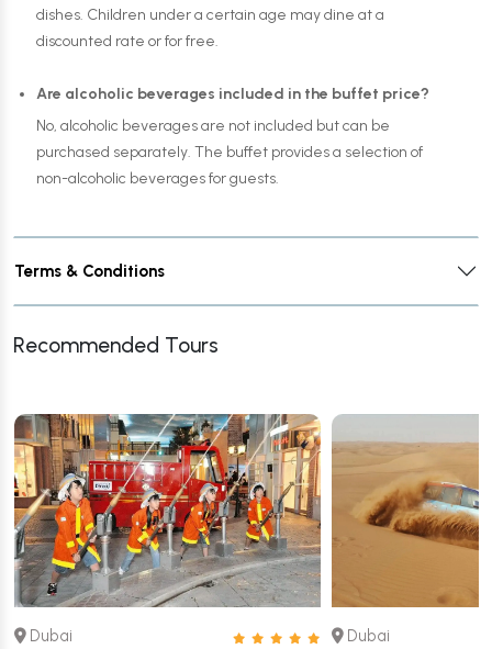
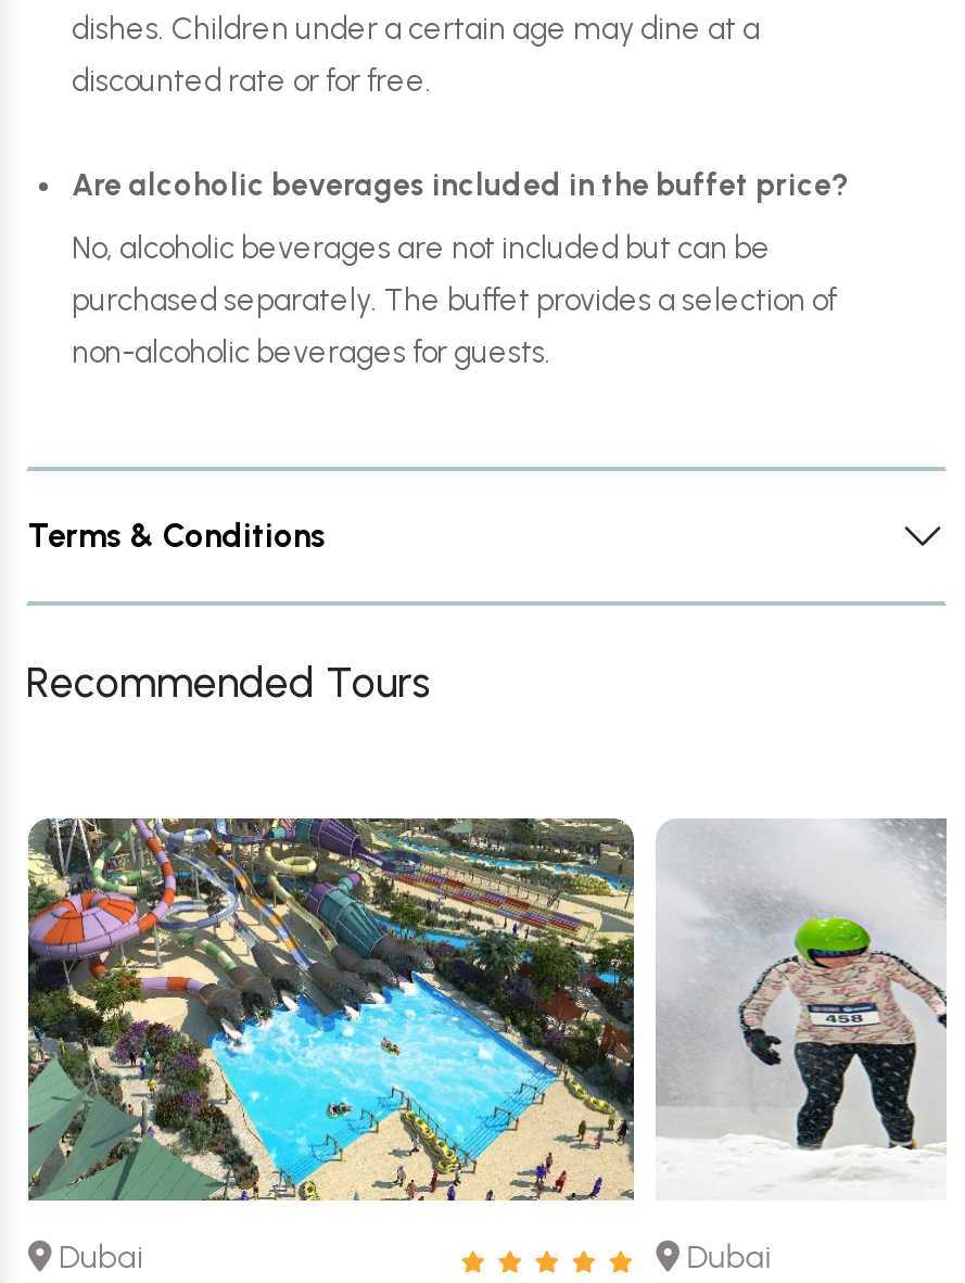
[13,413,322,607] [image] -> [26,816,636,1201] [image]
[331,415,480,608] [image] -> [656,818,949,1201] [image]

